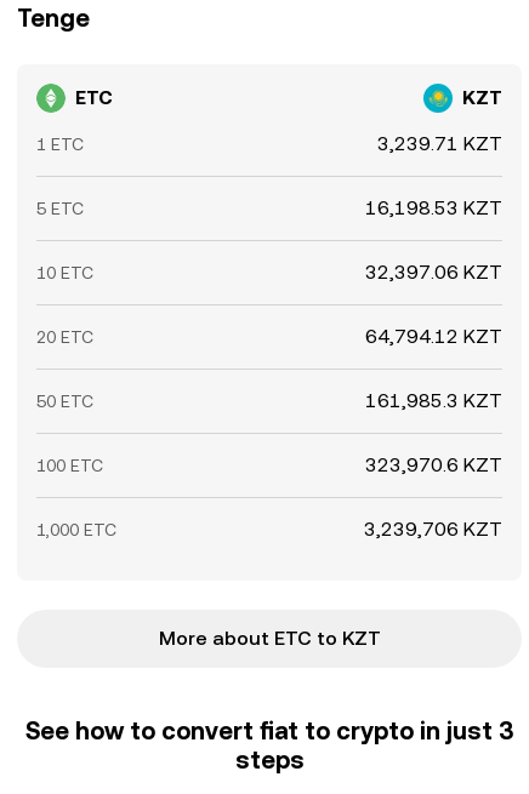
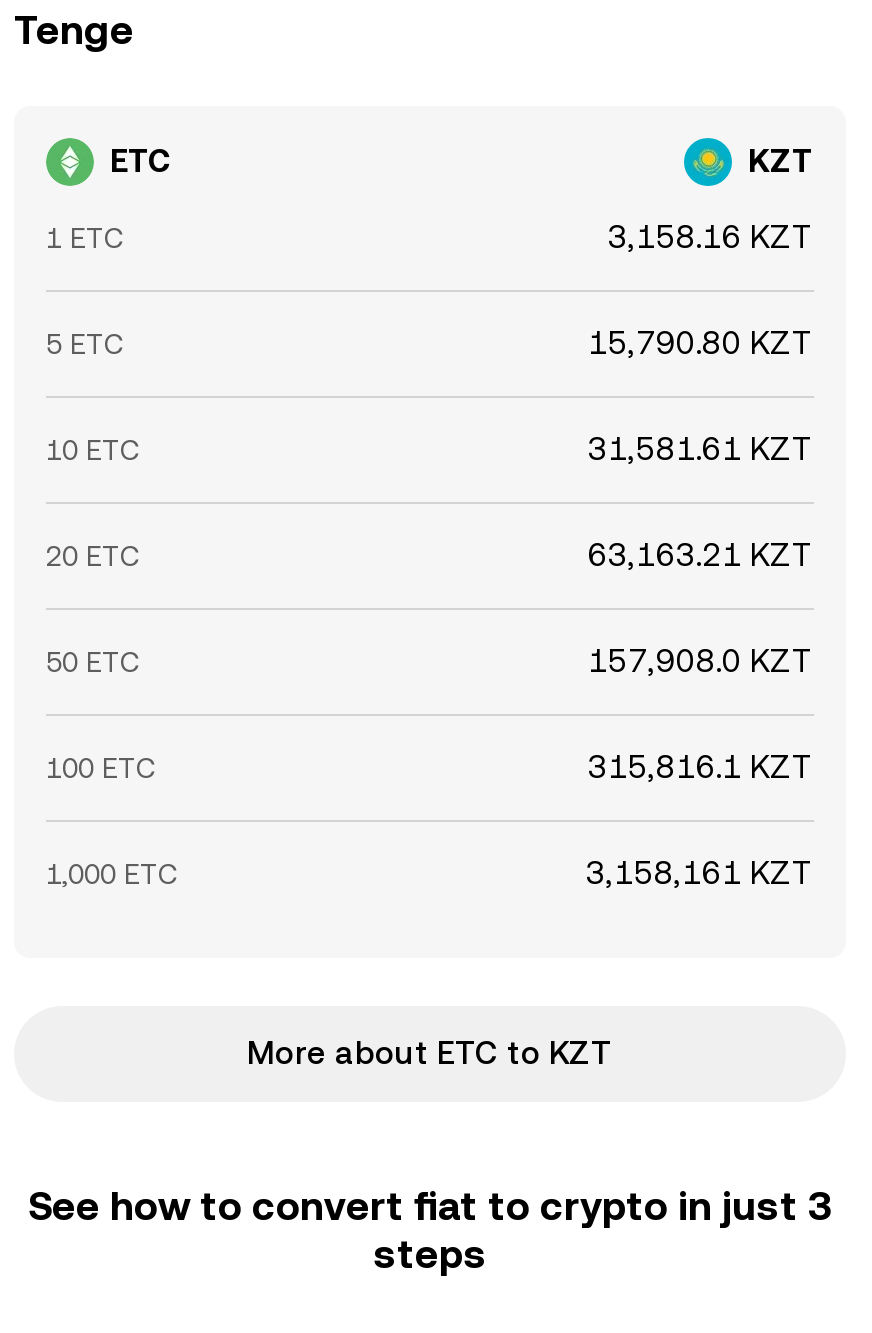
[377,132,502,155] 3,239.71 KZT -> [608,218,814,256] 3,158.16 KZT
[365,196,502,219] 16,198.53 KZT -> [588,324,814,362] 15,790.80 KZT
[365,261,502,284] 32,397.06 KZT -> [588,430,814,468] 31,581.61 KZT
[365,325,502,348] 64,794.12 KZT -> [588,536,814,574] 63,163.21 KZT
[365,389,502,412] 161,985.3 KZT -> [588,642,814,680] 157,908.0 KZT
[365,453,502,476] 323,970.6 KZT -> [588,748,814,786] 315,816.1 KZT
[364,518,502,541] 3,239,706 KZT -> [586,854,814,892] 3,158,161 KZT

